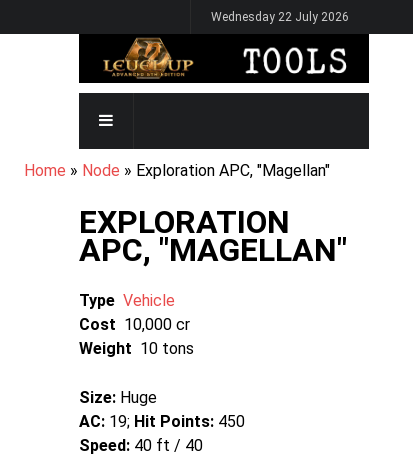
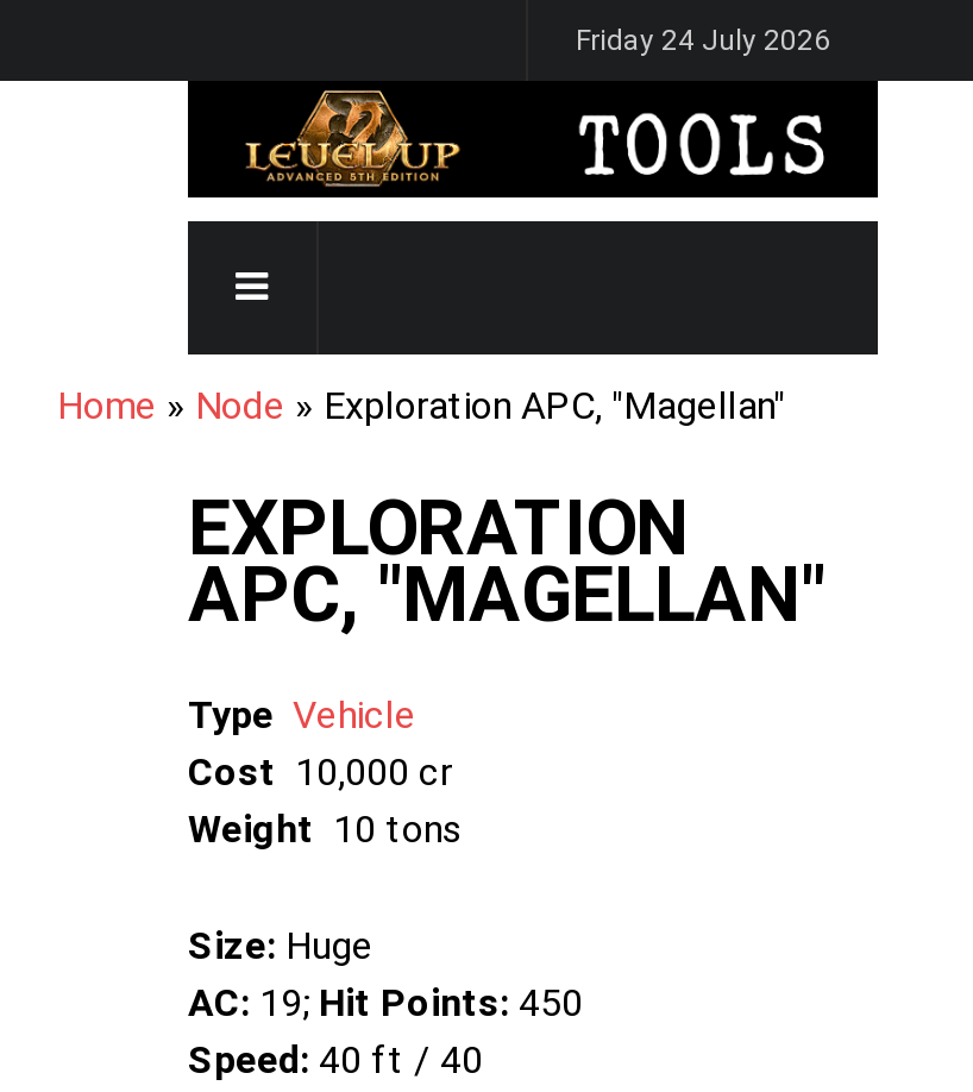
[211,10,349,24] Wednesday 22 July 2026 -> [576,24,830,57] Friday 24 July 2026

